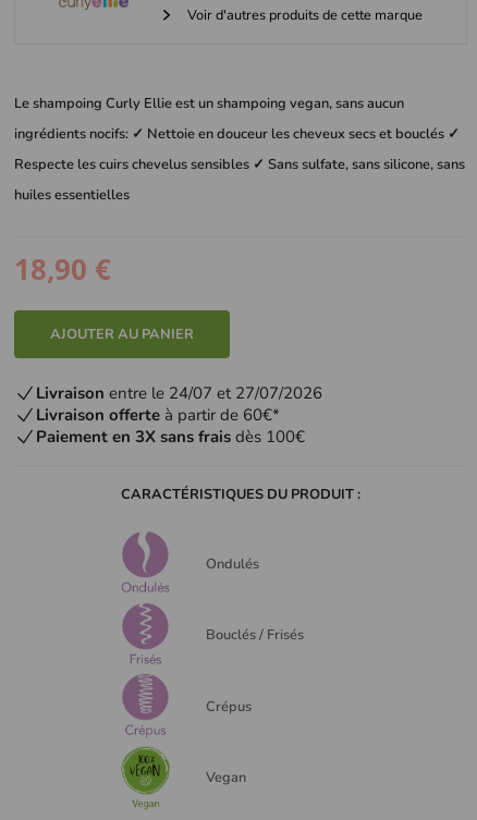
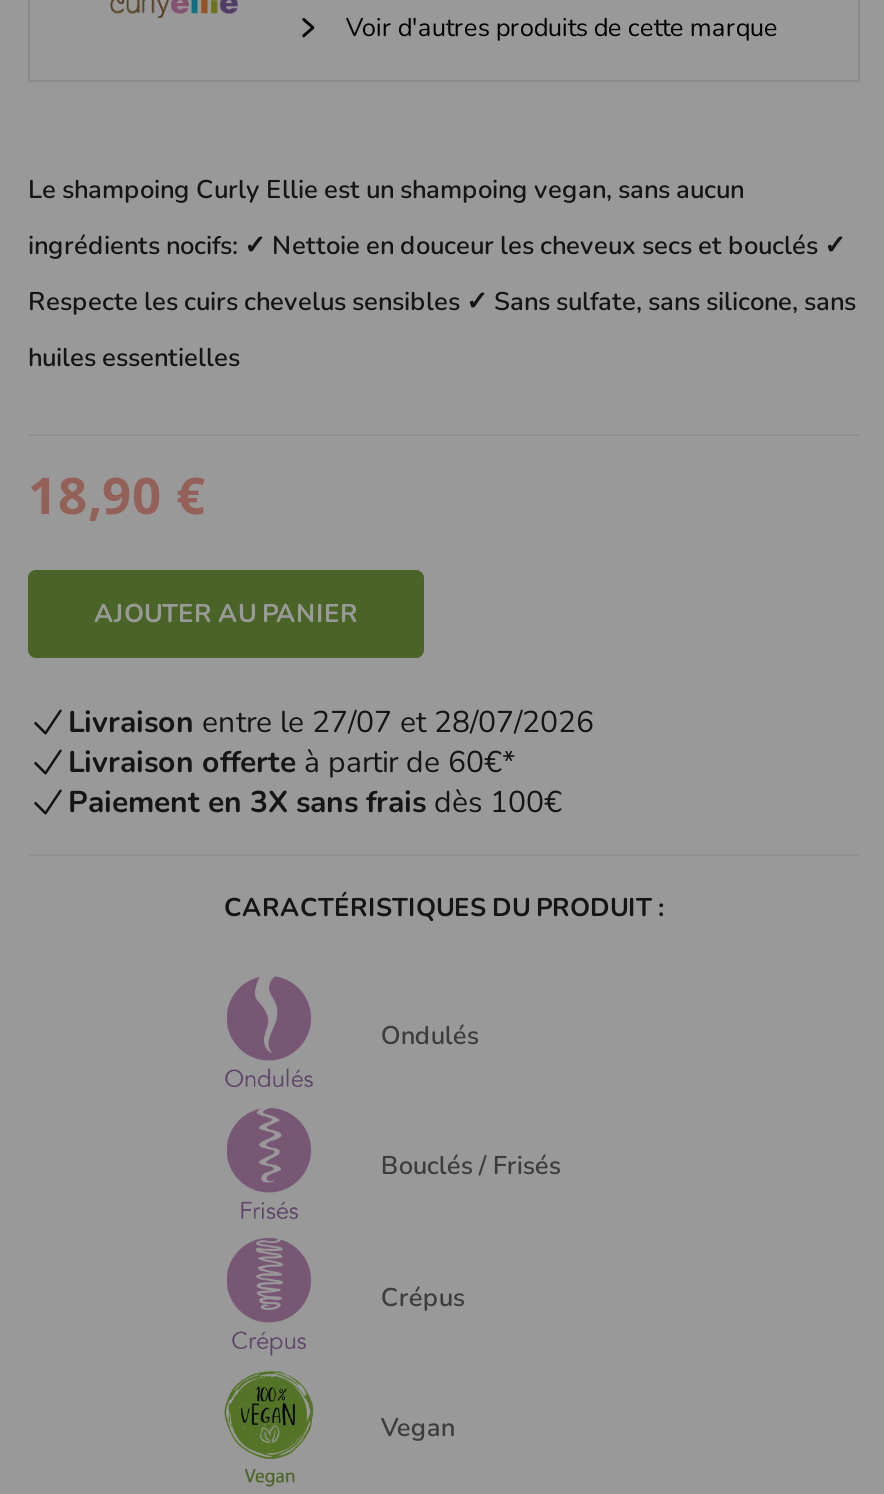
[36,382,322,404] Livraison entre le 24/07 et 27/07/2026 -> [68,702,594,742] Livraison entre le 27/07 et 28/07/2026

